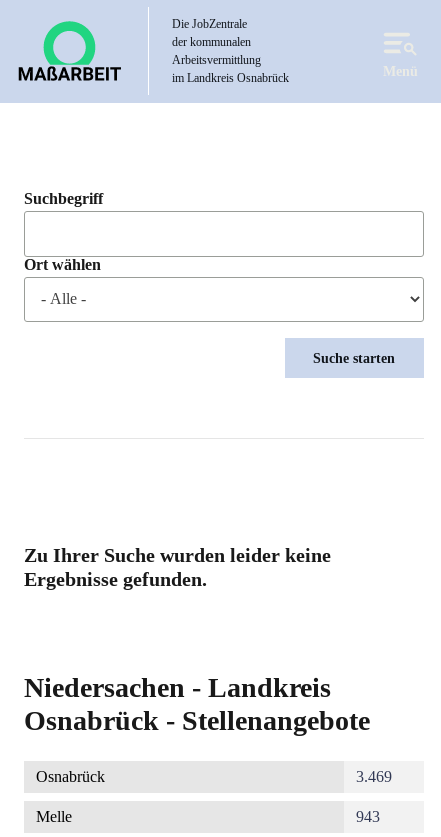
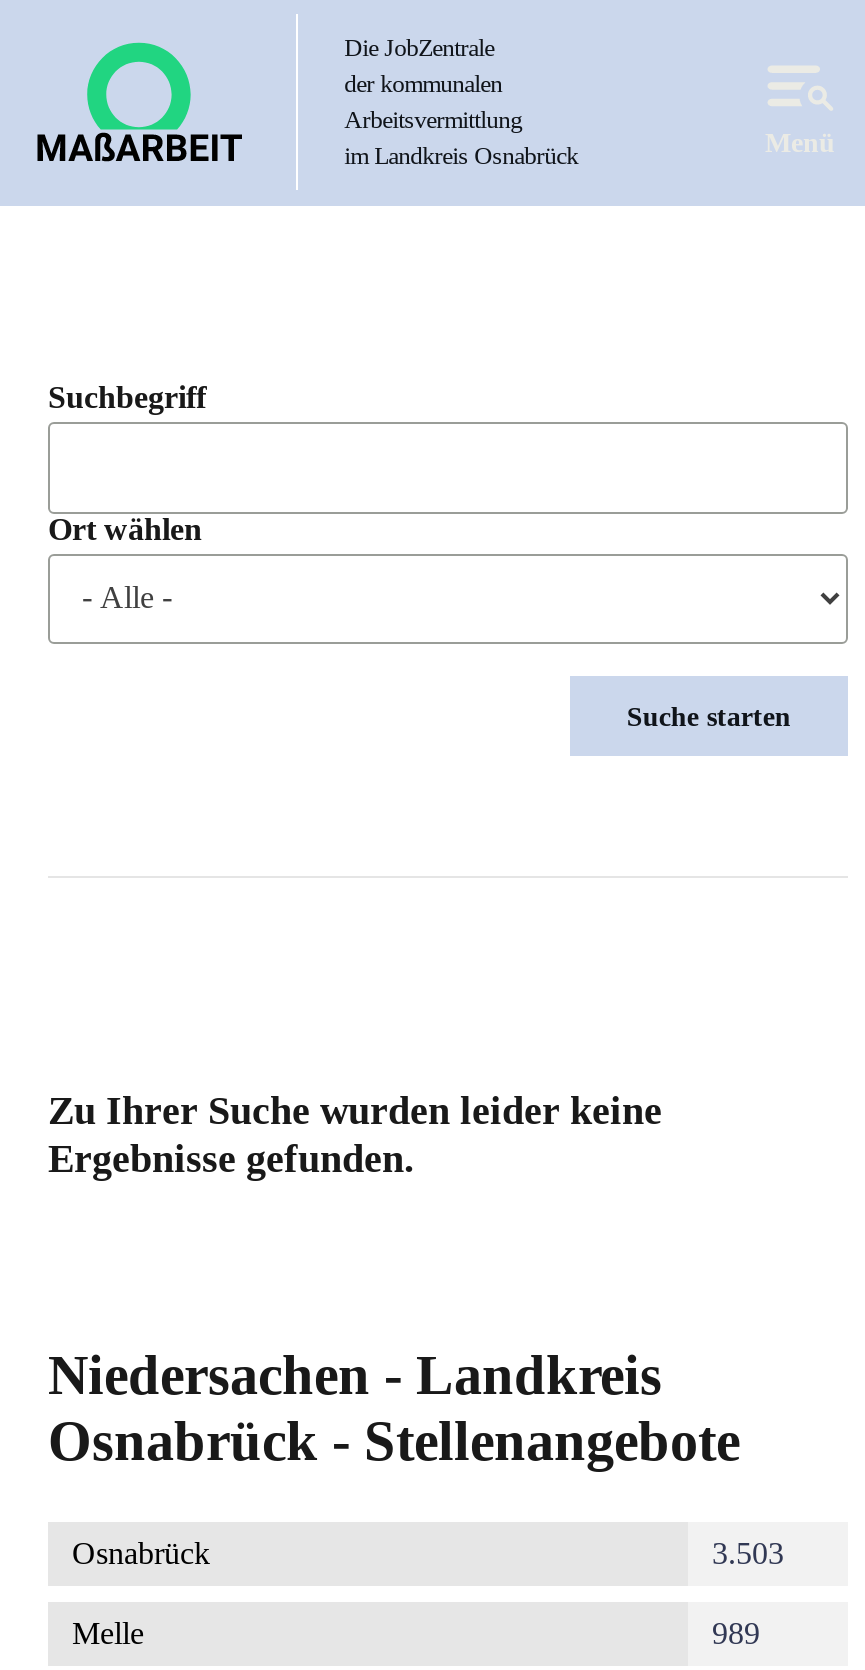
[356,768,392,785] 3.469 -> [712,1537,784,1571] 3.503
[356,808,380,825] 943 -> [712,1617,760,1651] 989

